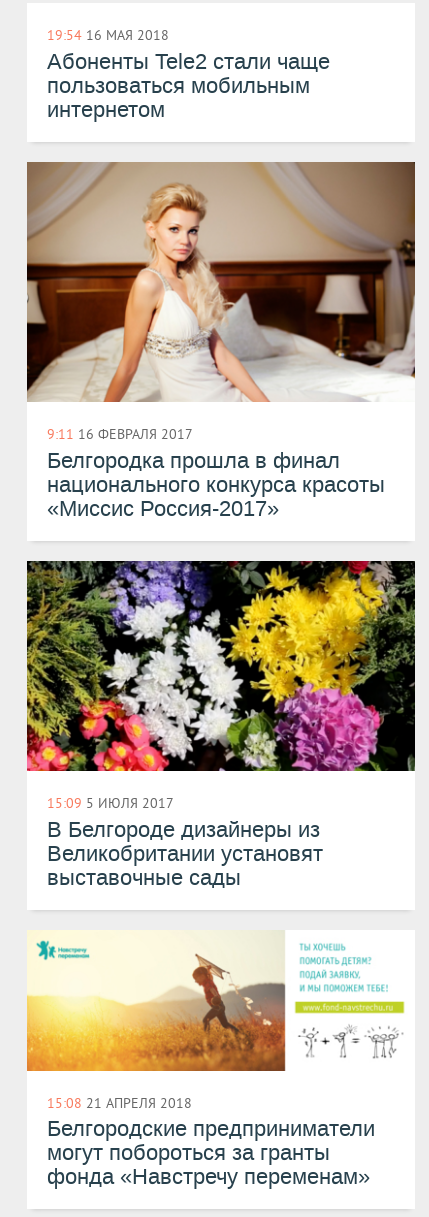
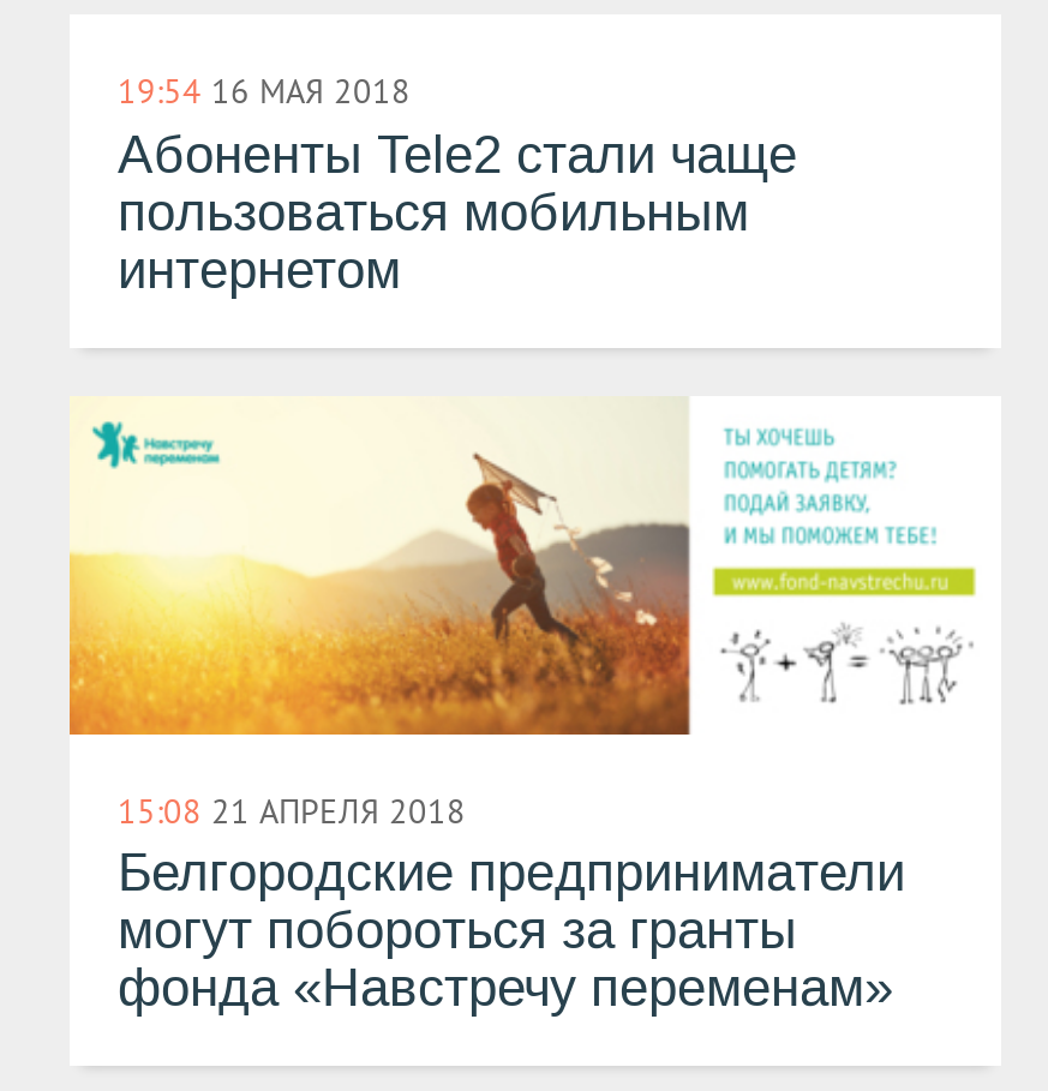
[26,161,416,523] [image] | 9:11 16 ФЕВРАЛЯ 2017 | Белгородка прошла в финал | национального конкурса красоты | «Миссис Россия-2017» -> none
[26,560,416,892] [image] | 15:09 5 ИЮЛЯ 2017 | В Белгороде дизайнеры из | Великобритании установят | выставочные сады -> none

